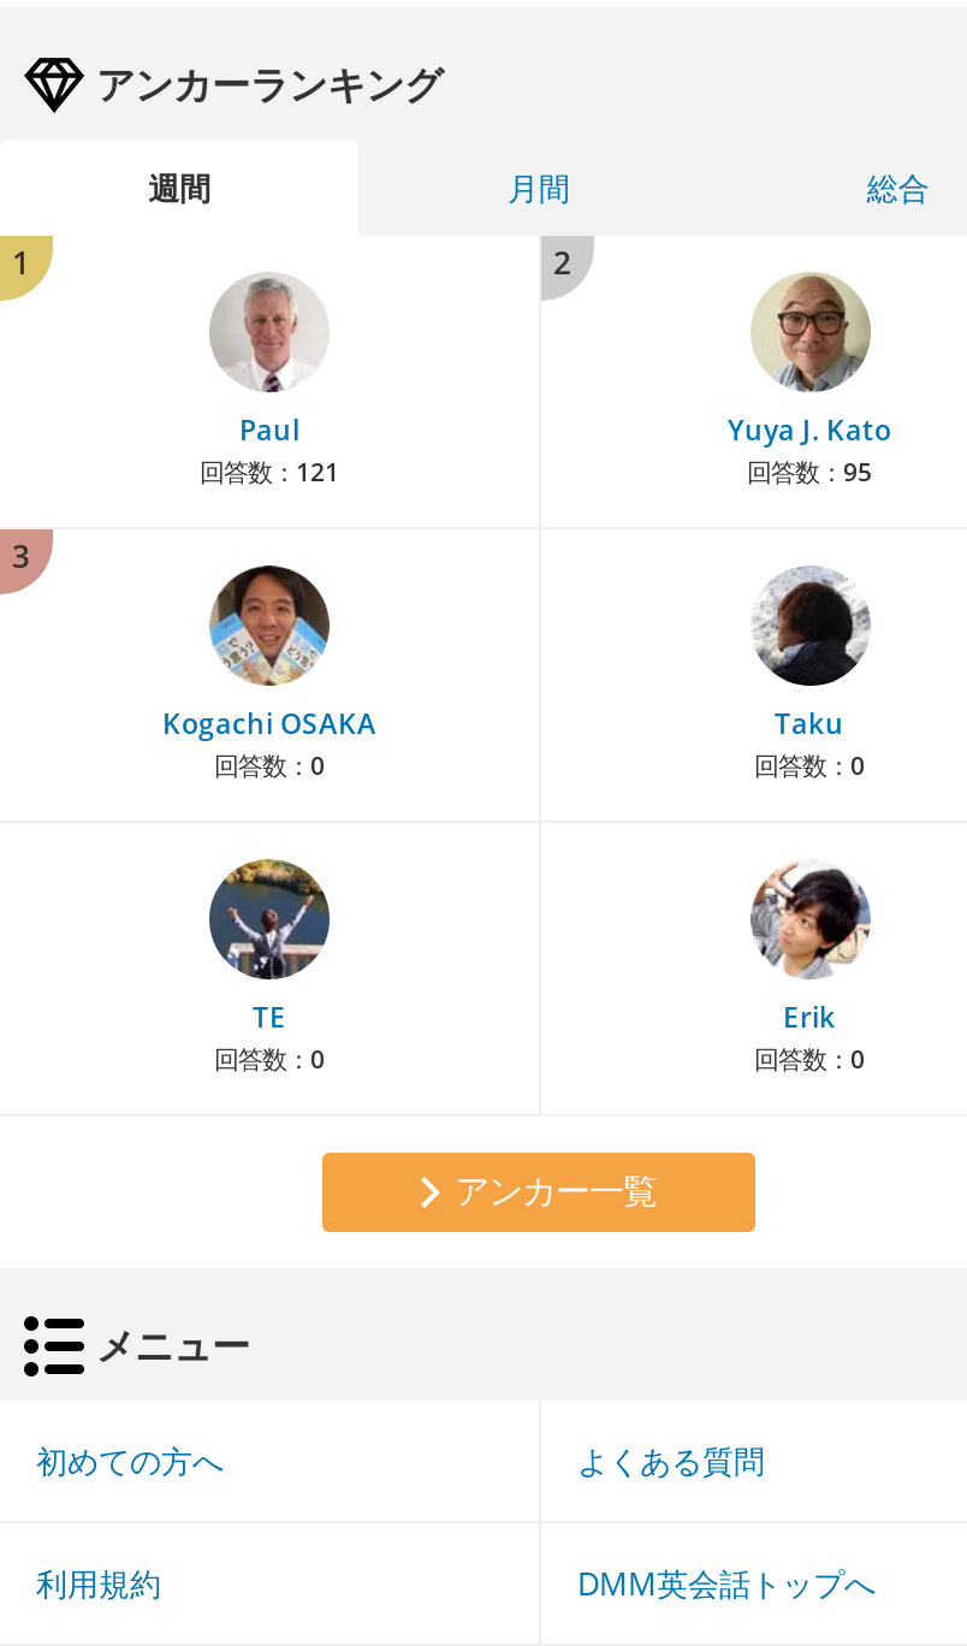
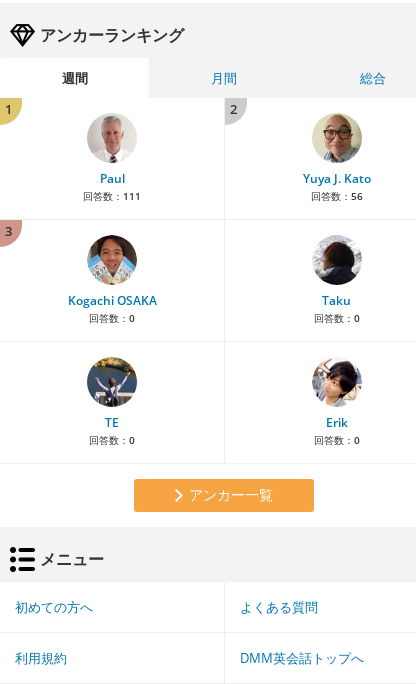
[200,454,339,488] 回答数：121 -> [83,189,141,203] 回答数：111
[747,454,872,488] 回答数：95 -> [310,189,362,203] 回答数：56

